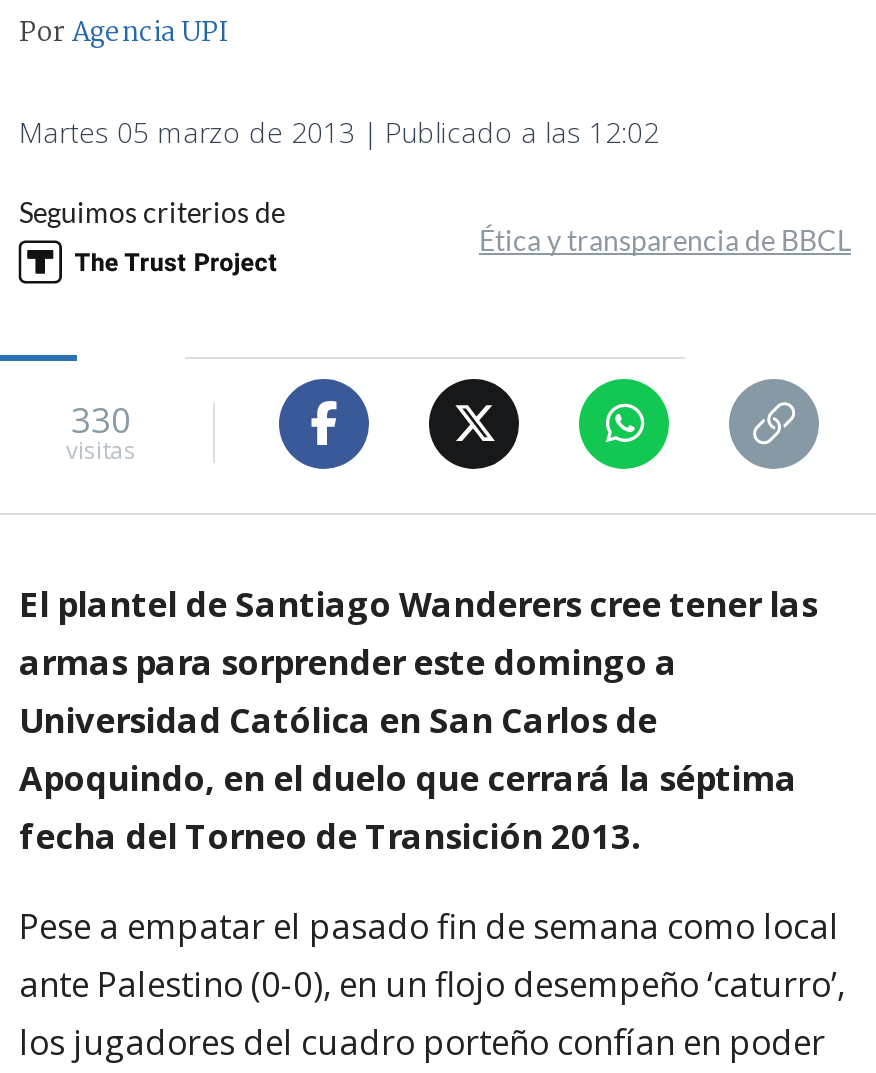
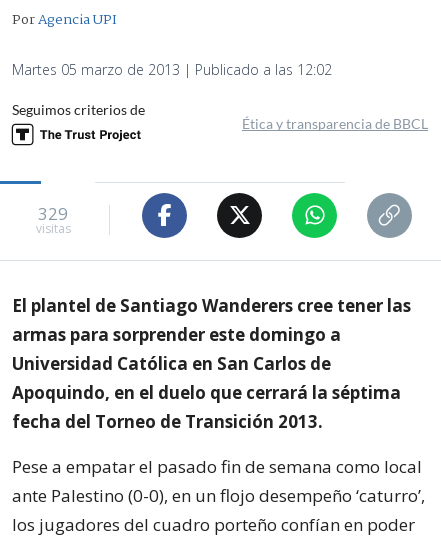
[71,398,131,444] 330 -> [38,202,68,225] 329

